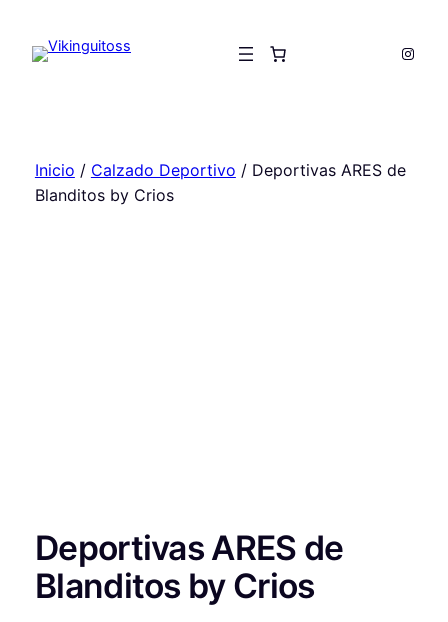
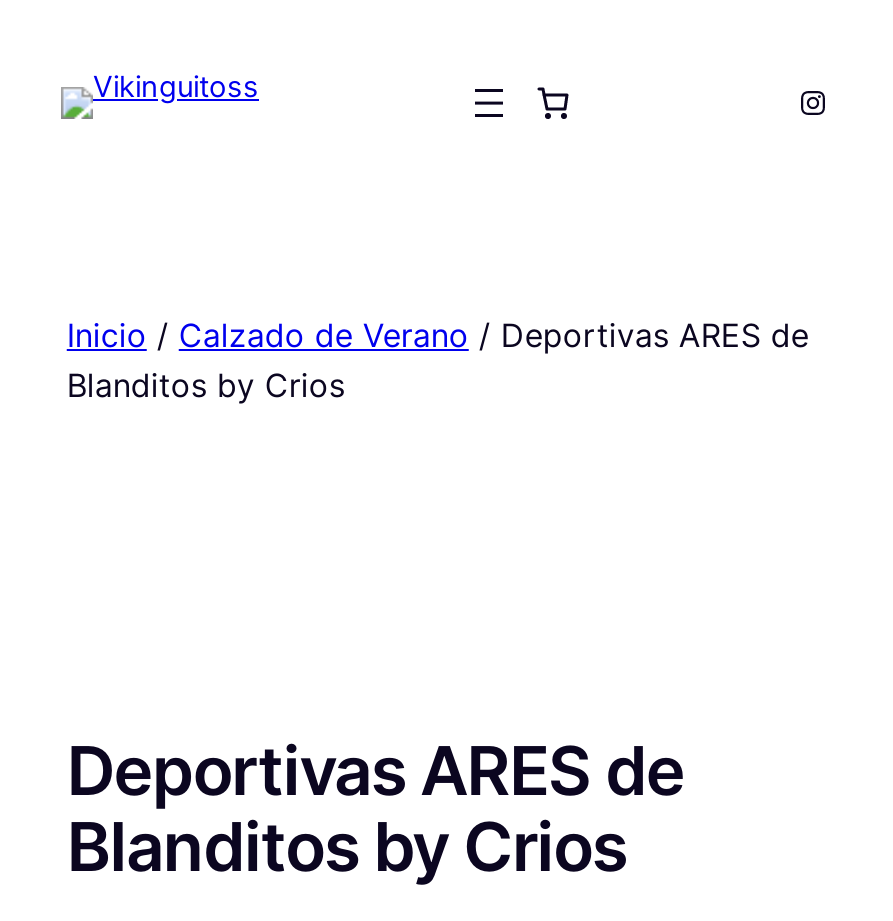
[35,160,406,180] Inicio / Calzado Deportivo / Deportivas ARES de -> [67,315,809,355] Inicio / Calzado de Verano / Deportivas ARES de

